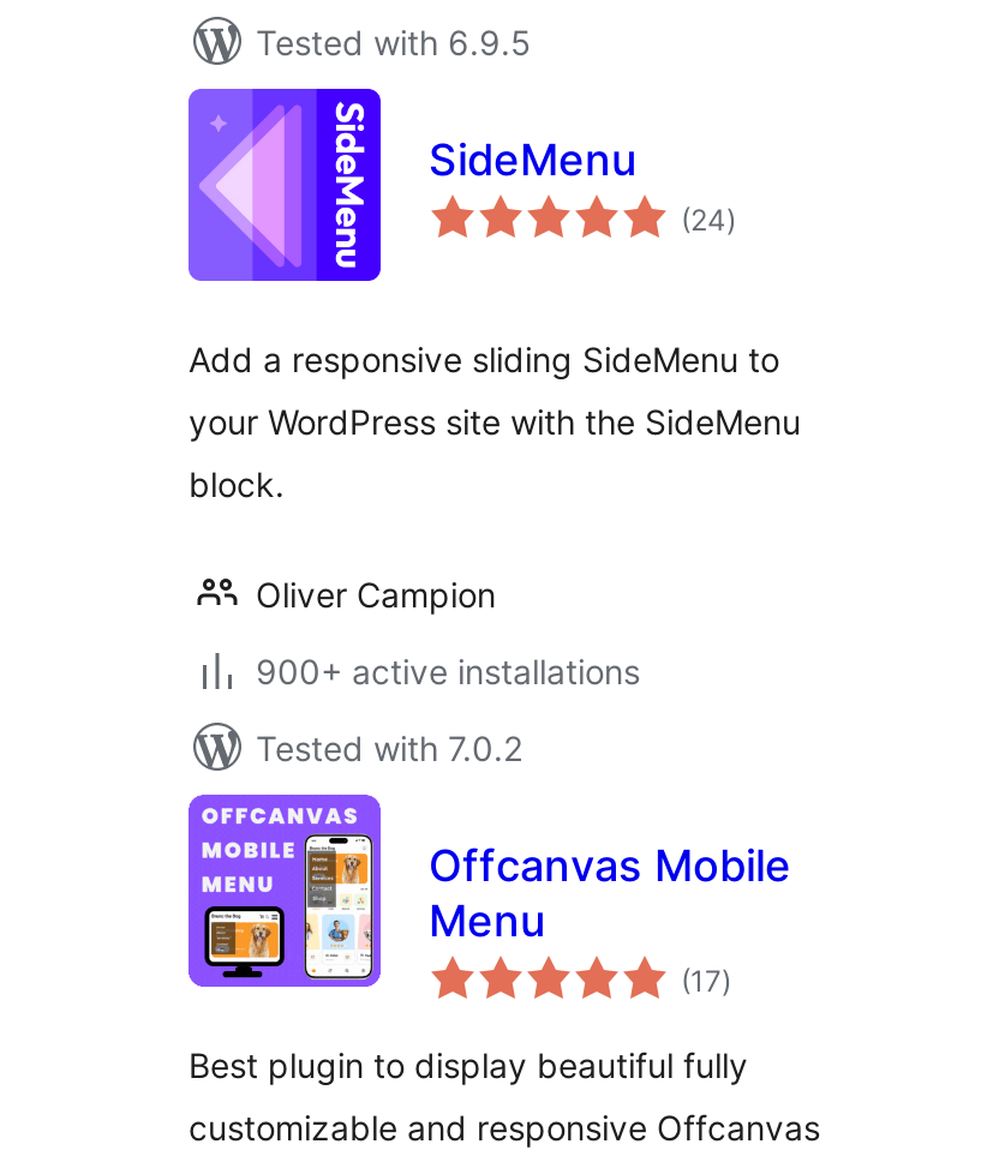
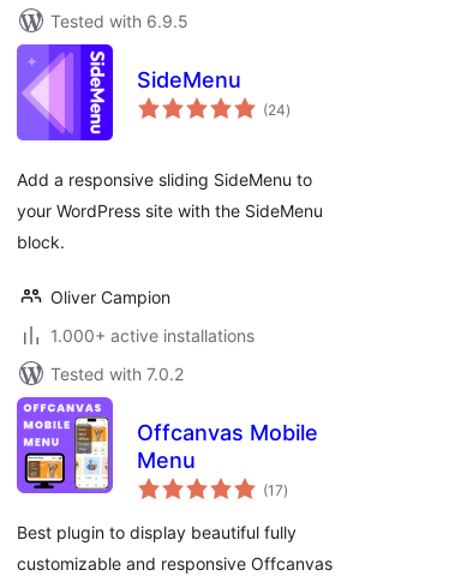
[256,651,640,691] 900+ active installations -> [50,325,255,346] 1.000+ active installations

